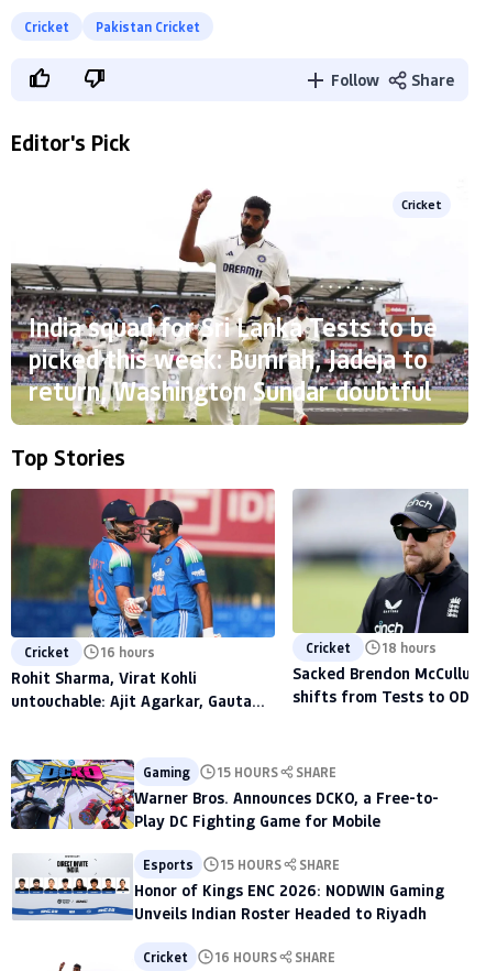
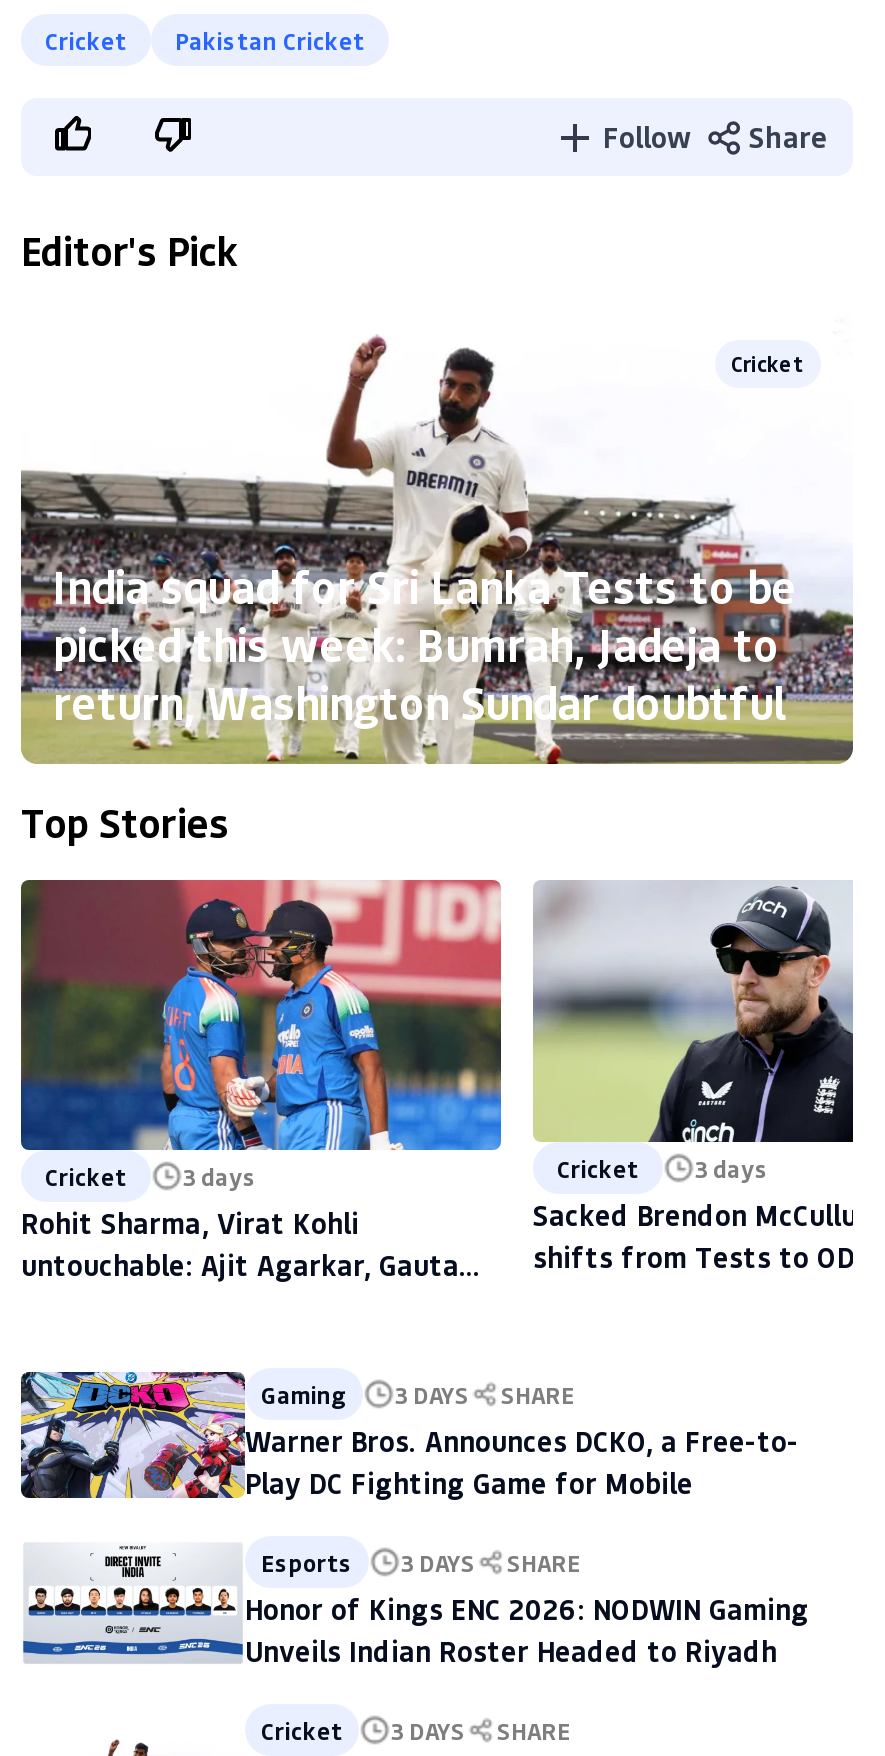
[24,643,155,660] Cricket 16 hours -> [45,1160,257,1192] Cricket 3 days
[306,639,437,656] Cricket 18 hours -> [557,1152,769,1184] Cricket 3 days
[143,763,336,780] Gaming 15 HOURS SHARE -> [261,1378,575,1410] Gaming 3 DAYS SHARE
[143,855,340,873] Esports 15 HOURS SHARE -> [261,1546,581,1578] Esports 3 DAYS SHARE
[143,948,335,965] Cricket 16 HOURS SHARE -> [261,1714,571,1746] Cricket 3 DAYS SHARE

